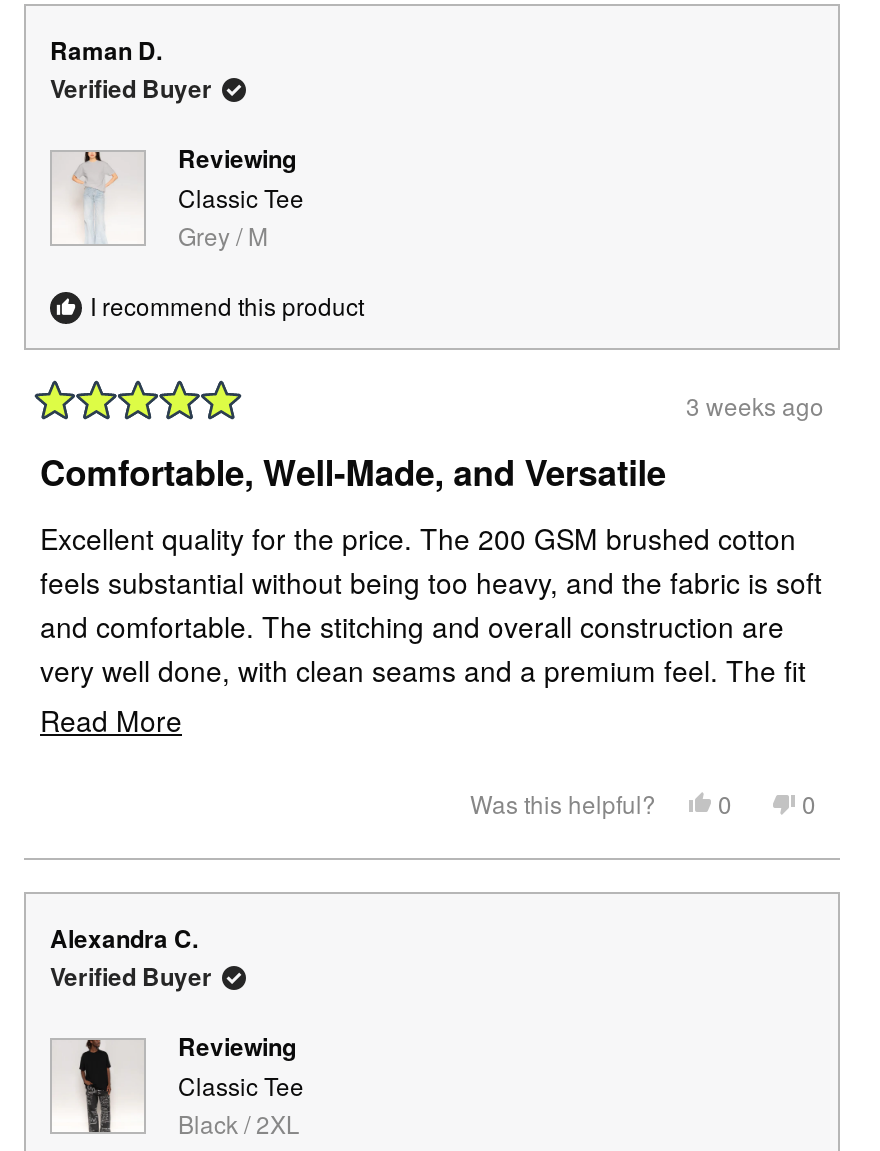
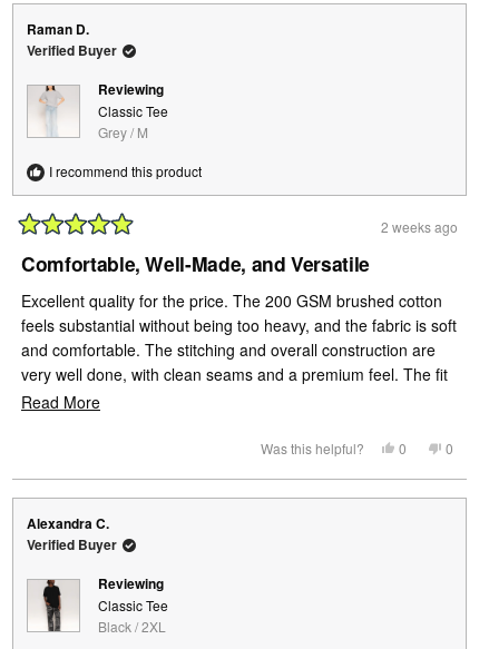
[686,388,824,422] 3 weeks ago -> [381,217,458,236] 2 weeks ago

